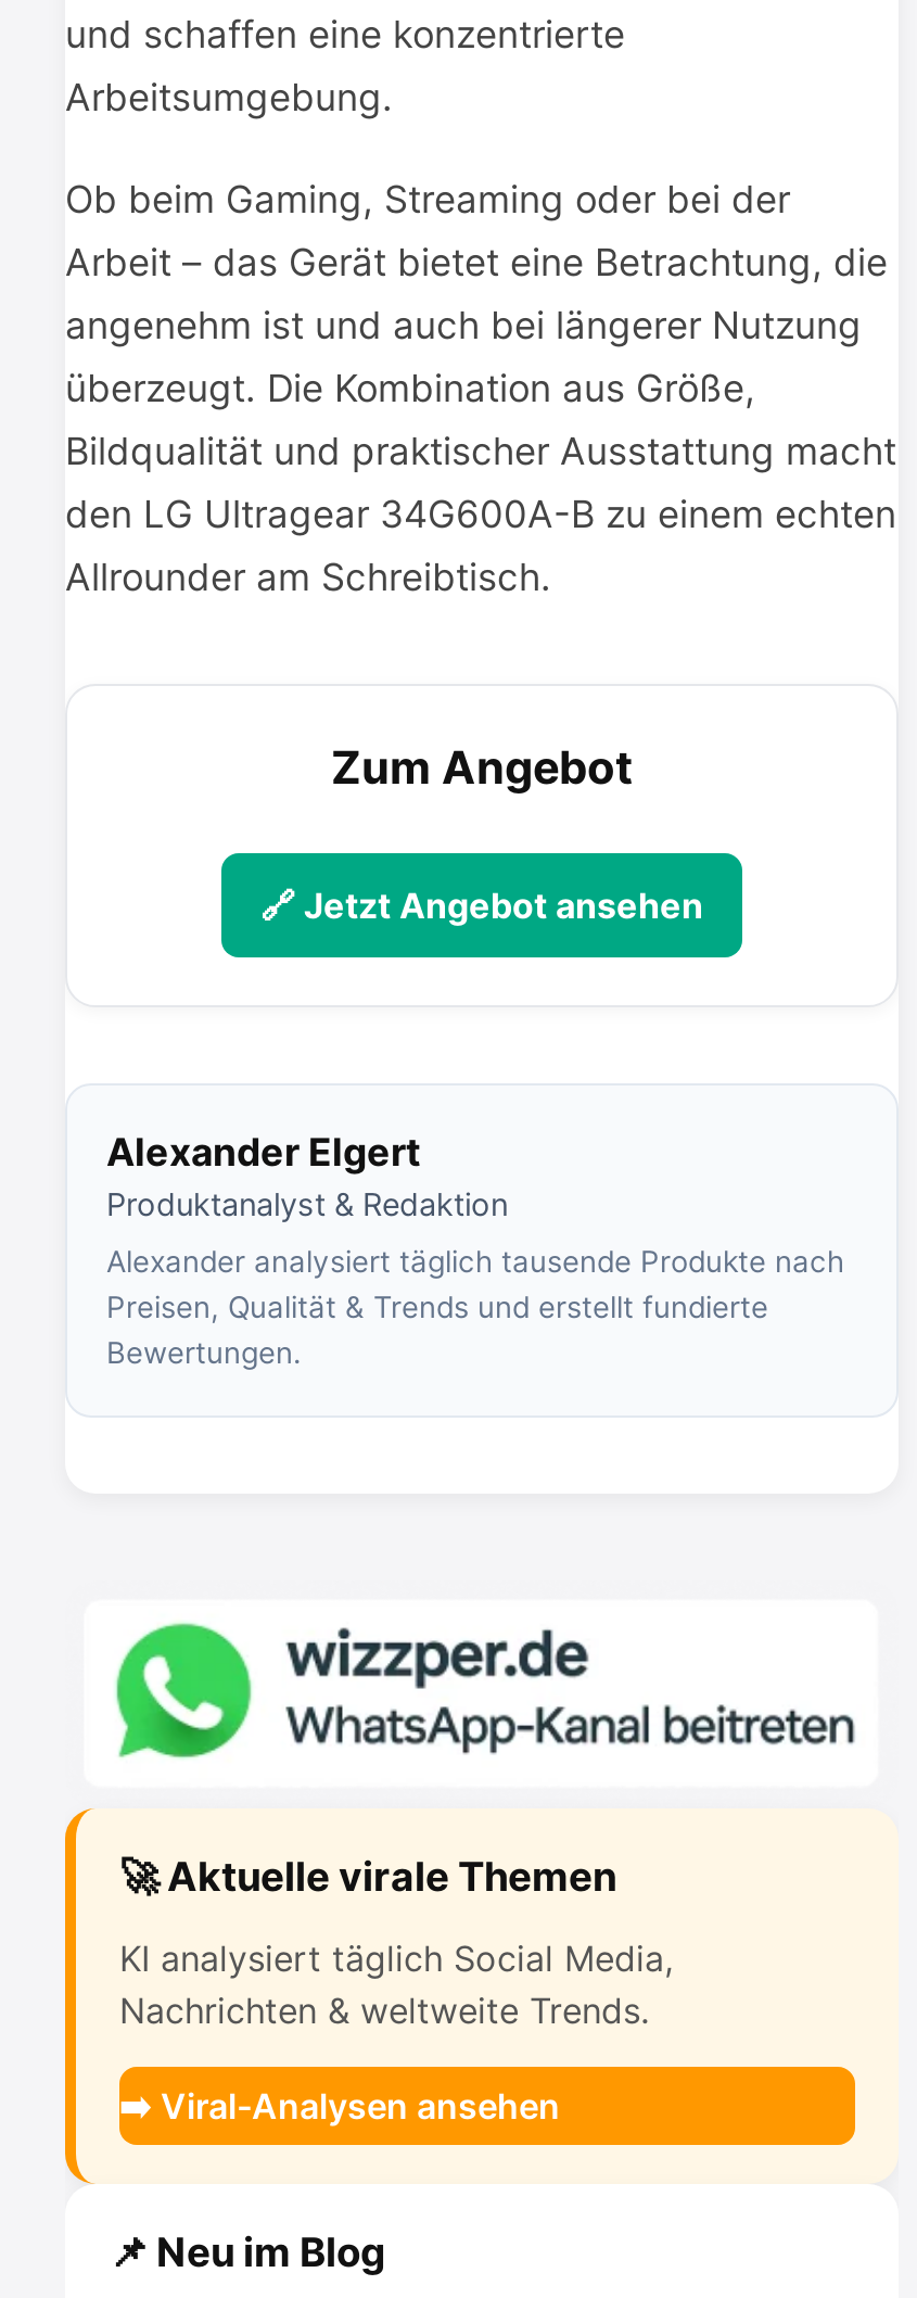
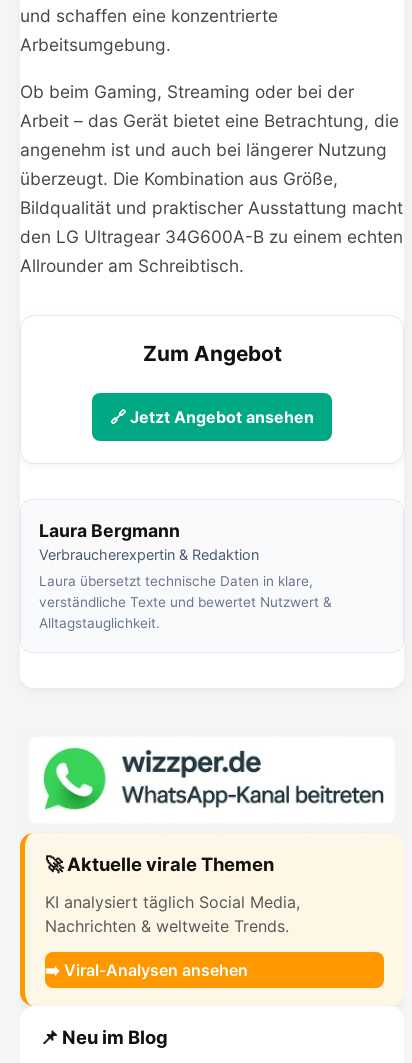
[106,1128,508,1221] Alexander Elgert | Produktanalyst & Redaktion -> [39,520,259,563] Laura Bergmann | Verbraucherexpertin & Redaktion
[106,1243,844,1369] Alexander analysiert täglich tausende Produkte nach | Preisen, Qualität & Trends und erstellt fundierte | Bewertungen. -> [39,573,332,631] Laura übersetzt technische Daten in klare, | verständliche Texte und bewertet Nutzwert & | Alltagstauglichkeit.

